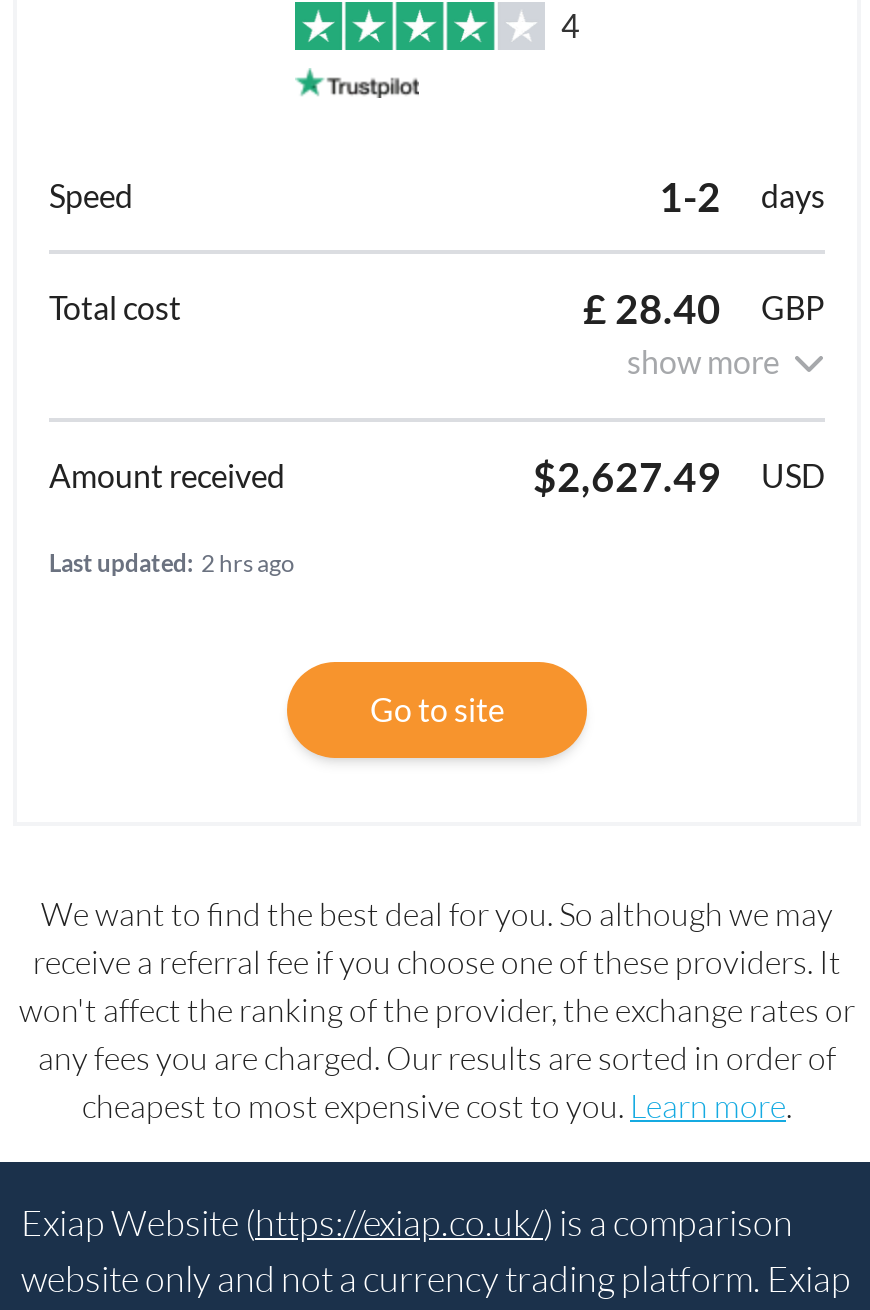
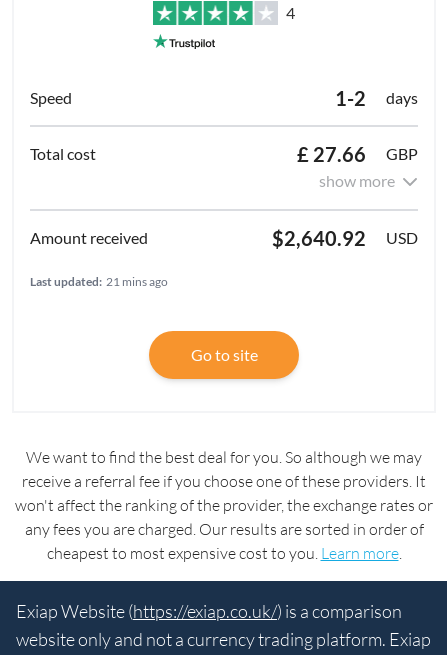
[583,285,825,333] £ 28.40 GBP -> [297,142,418,166] £ 27.66 GBP
[533,453,825,501] $2,627.49 USD -> [272,226,418,250] $2,640.92 USD
[49,549,295,579] Last updated: 2 hrs ago -> [30,274,168,289] Last updated: 21 mins ago

